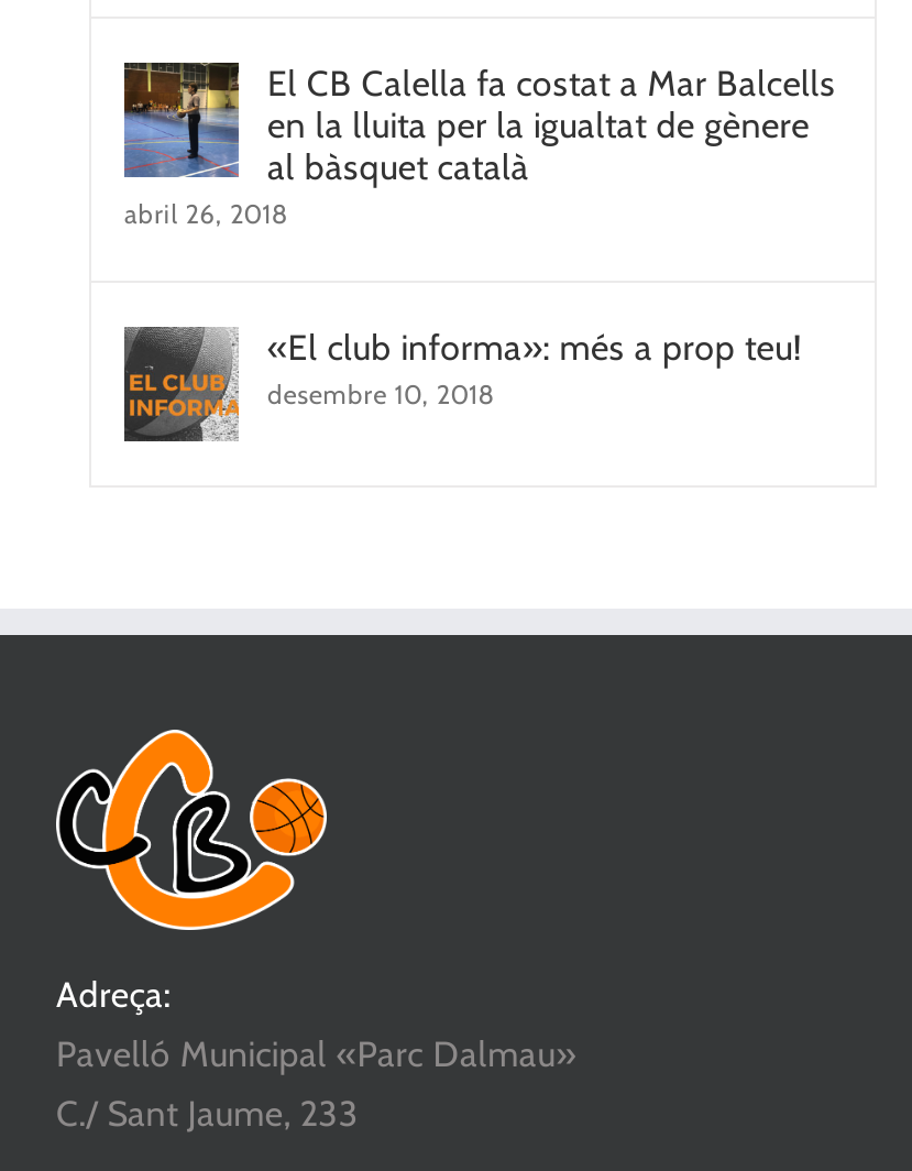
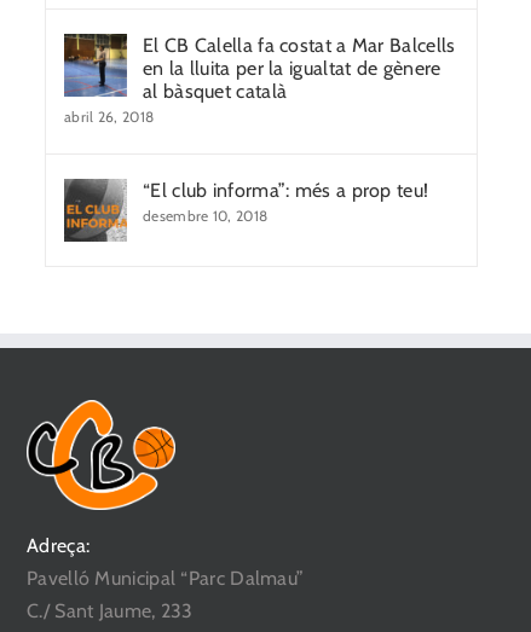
[267,327,802,369] «El club informa»: més a prop teu! -> [143,179,428,202] “El club informa”: més a prop teu!
[56,1033,576,1075] Pavelló Municipal «Parc Dalmau» -> [27,567,304,589] Pavelló Municipal “Parc Dalmau”

